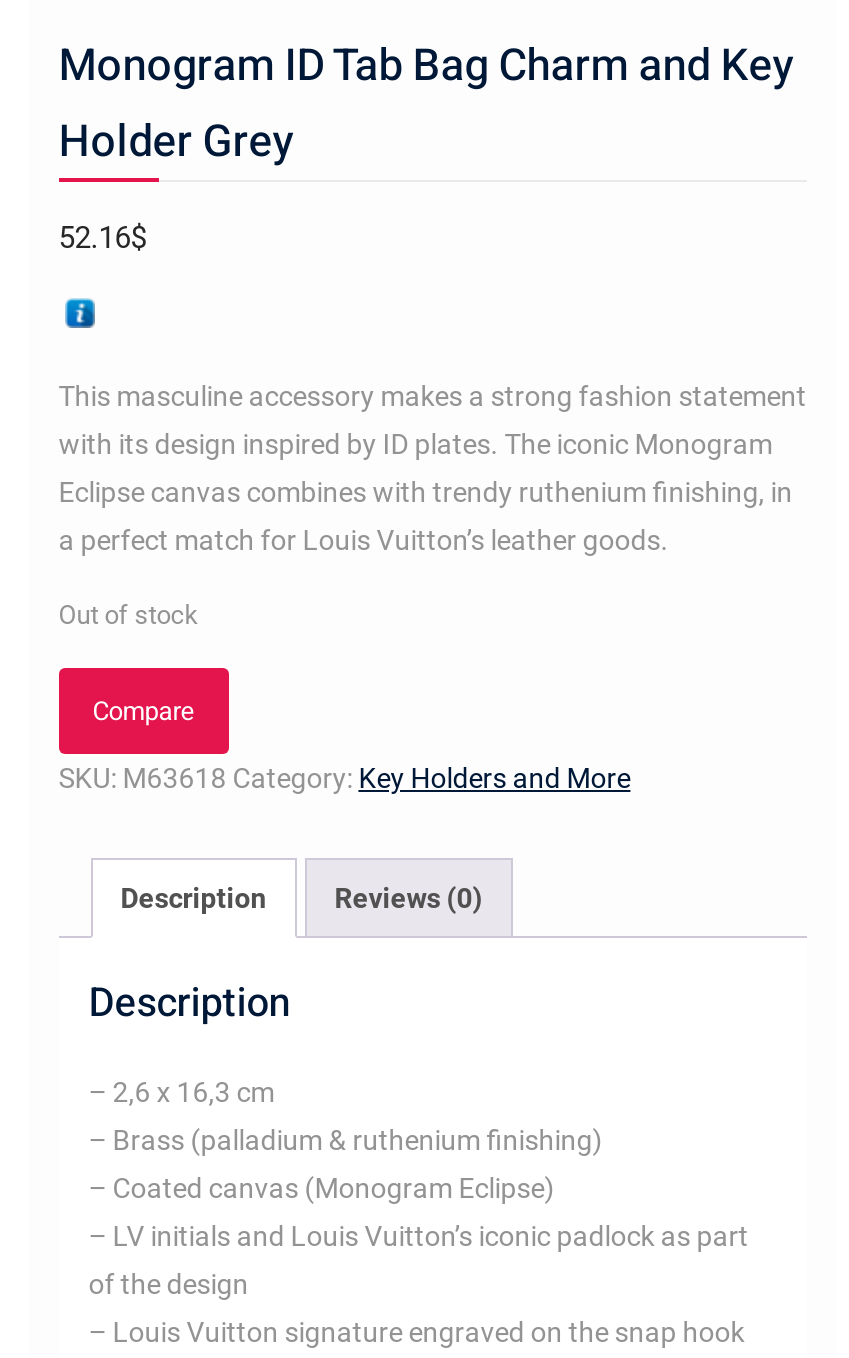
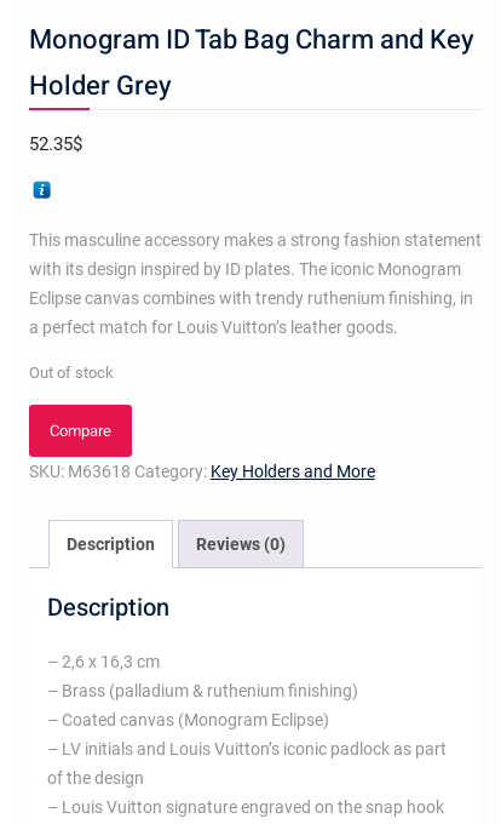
[58,220,146,256] 52.16$ -> [29,134,82,155] 52.35$

